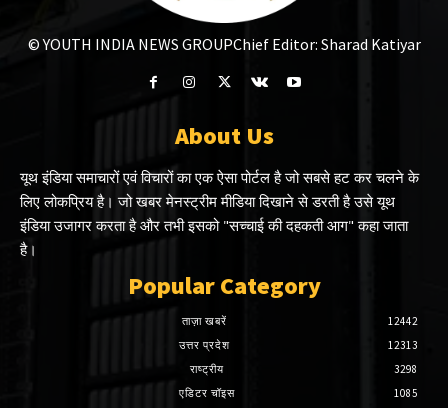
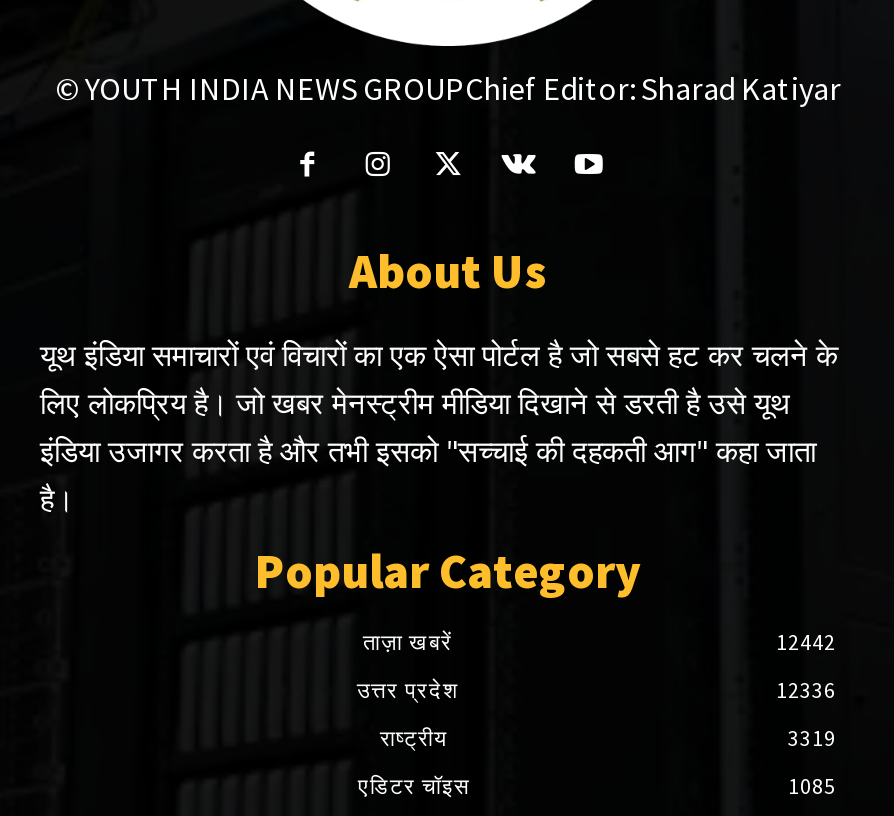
[388,338,418,352] 12313 -> [776,676,836,704] 12336
[394,362,418,376] 3298 -> [788,724,836,752] 3319

